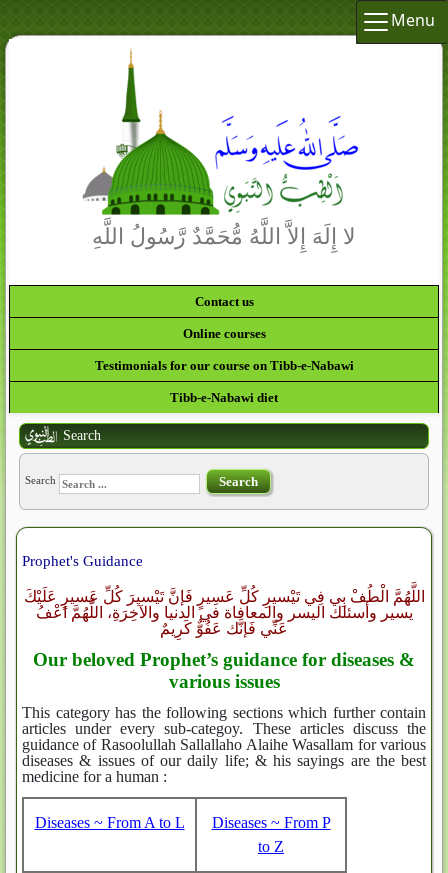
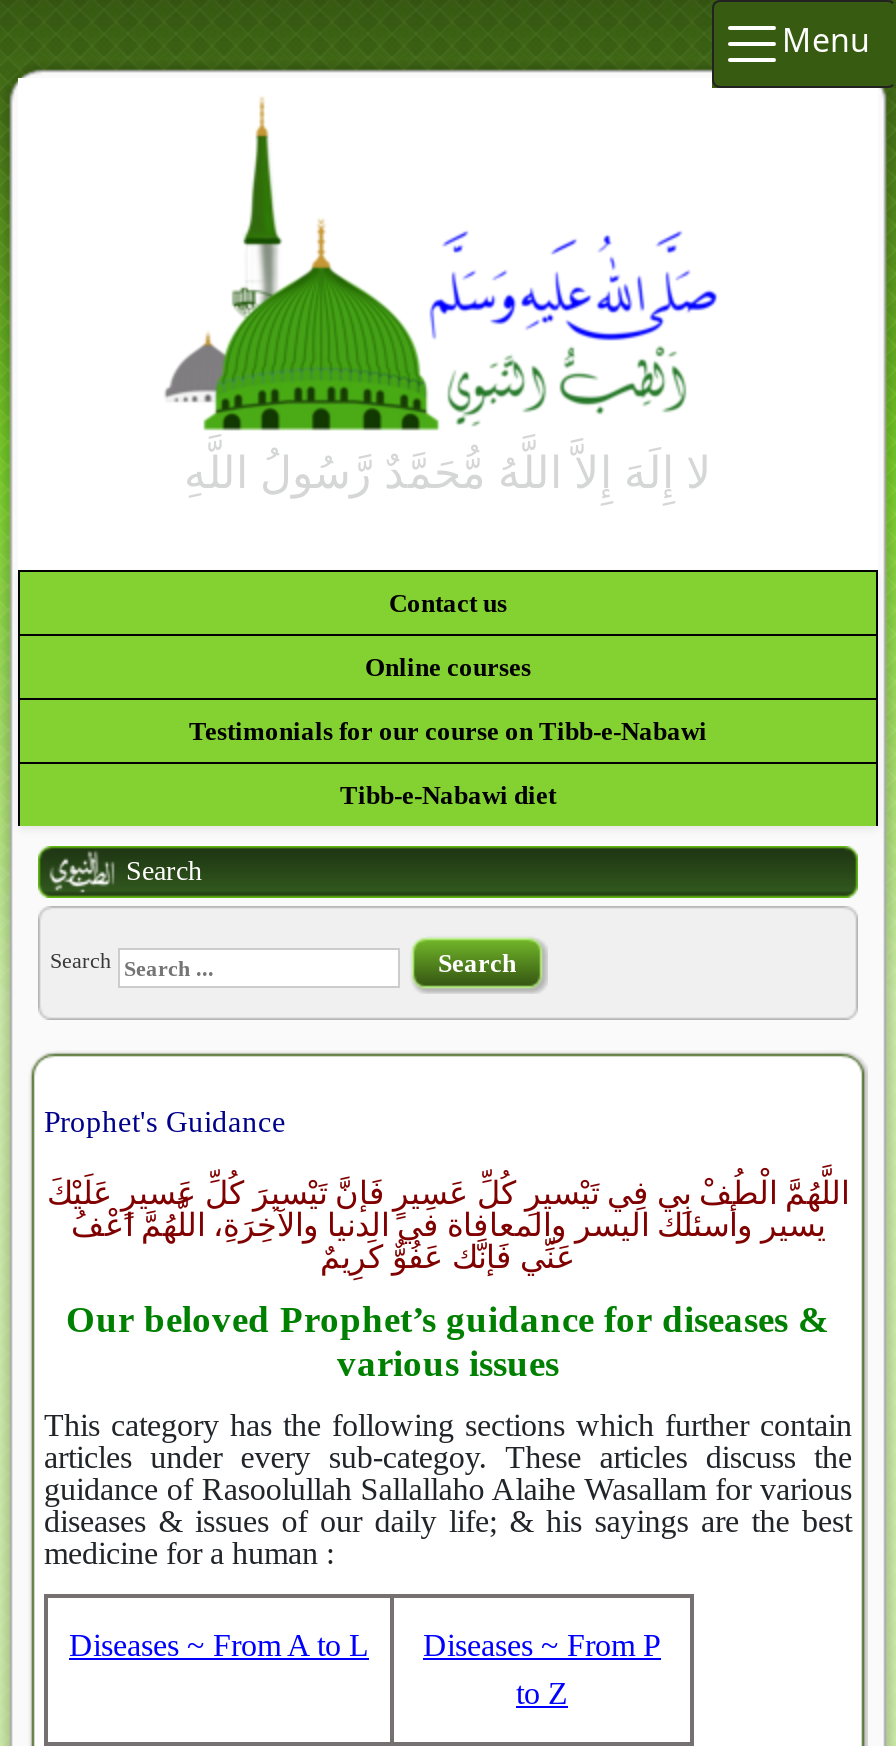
[92,224,356,249] لا إِلَهَ إِلاَّ اللَّهُ مُّحَمَّدٌ رَّسُولُ اللَّهِ -> none

